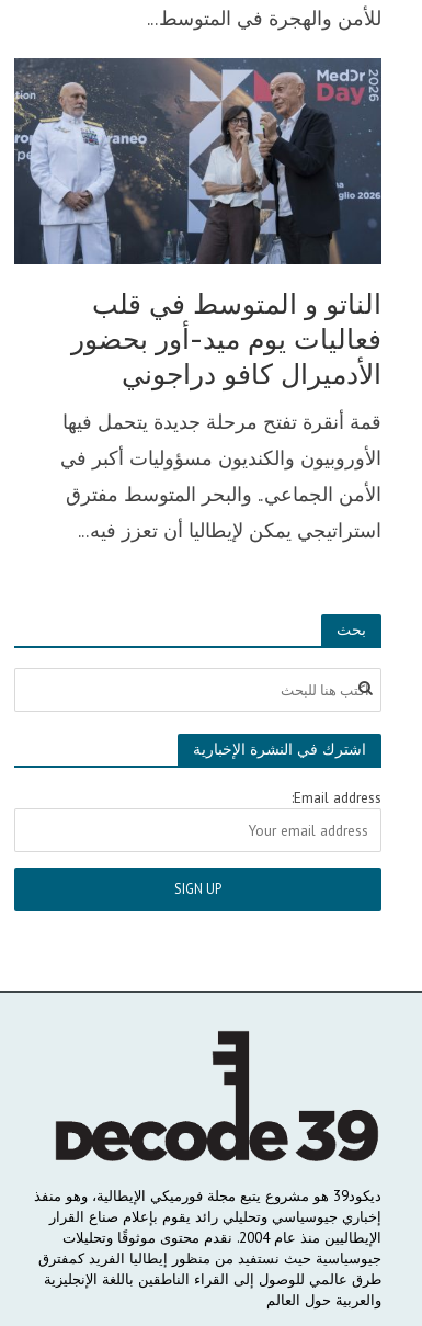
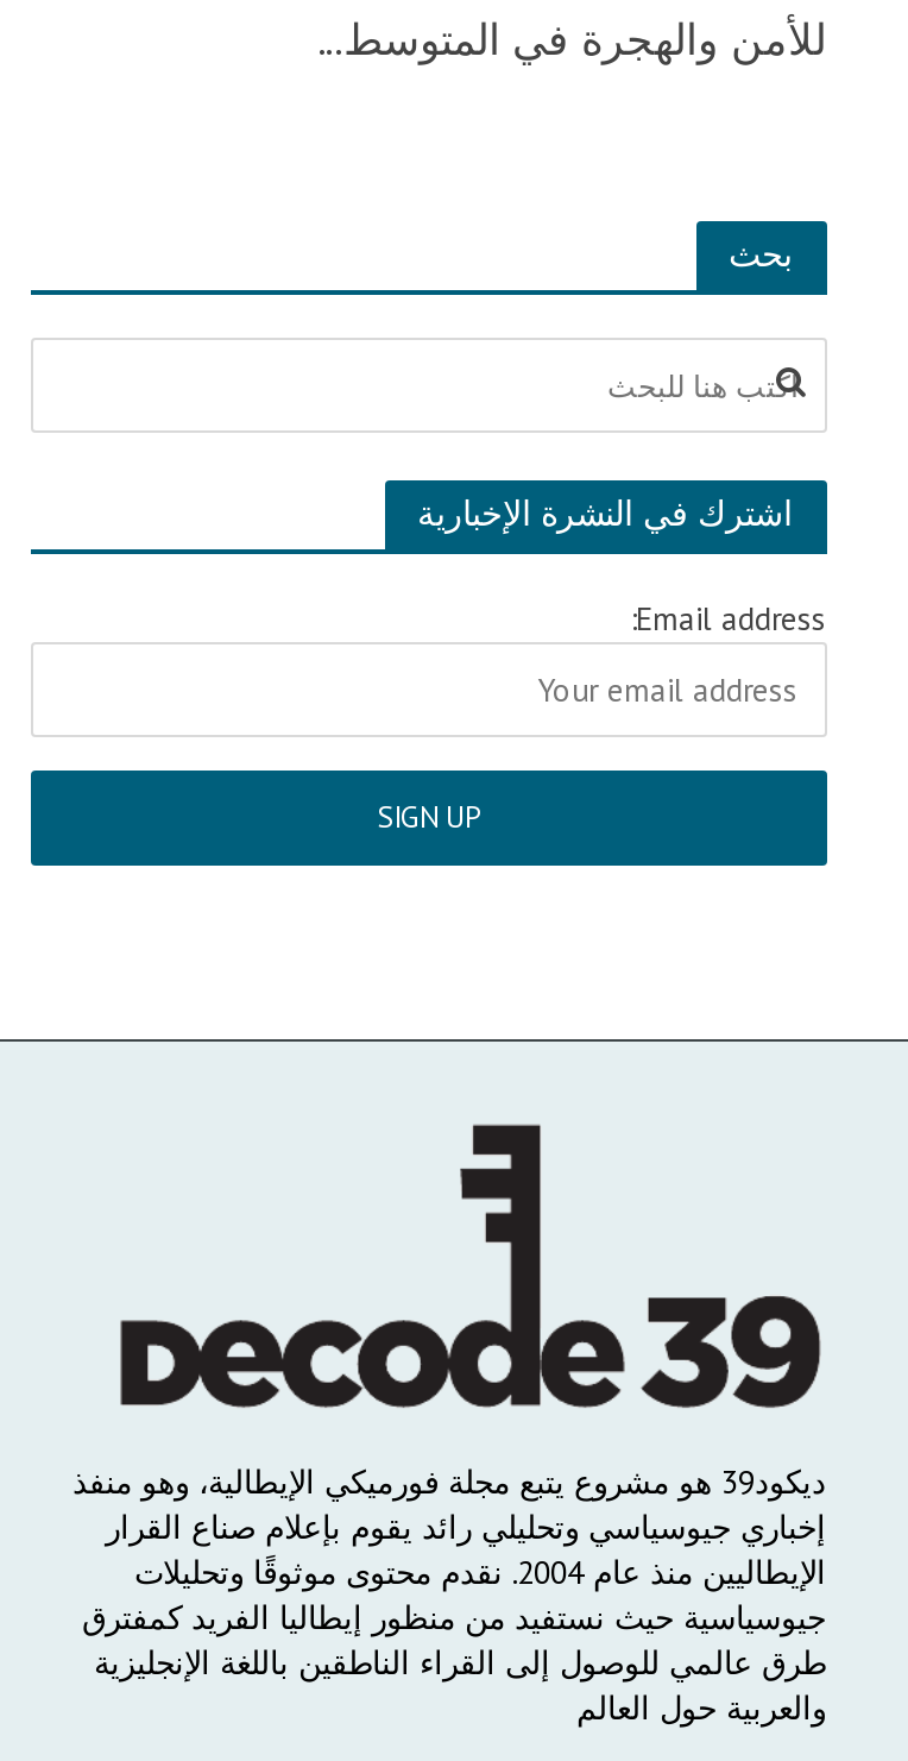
[13,57,383,543] [image] | الناتو و المتوسط في قلب | فعاليات يوم ميد-أور بحضور | الأدميرال كافو دراجوني | قمة أنقرة تفتح مرحلة جديدة يتحمل فيها | الأوروبيون والكنديون مسؤوليات أكبر في | الأمن الجماعي.. والبحر المتوسط مفترق | استراتيجي يمكن لإيطاليا أن تعزز فيه... -> none

